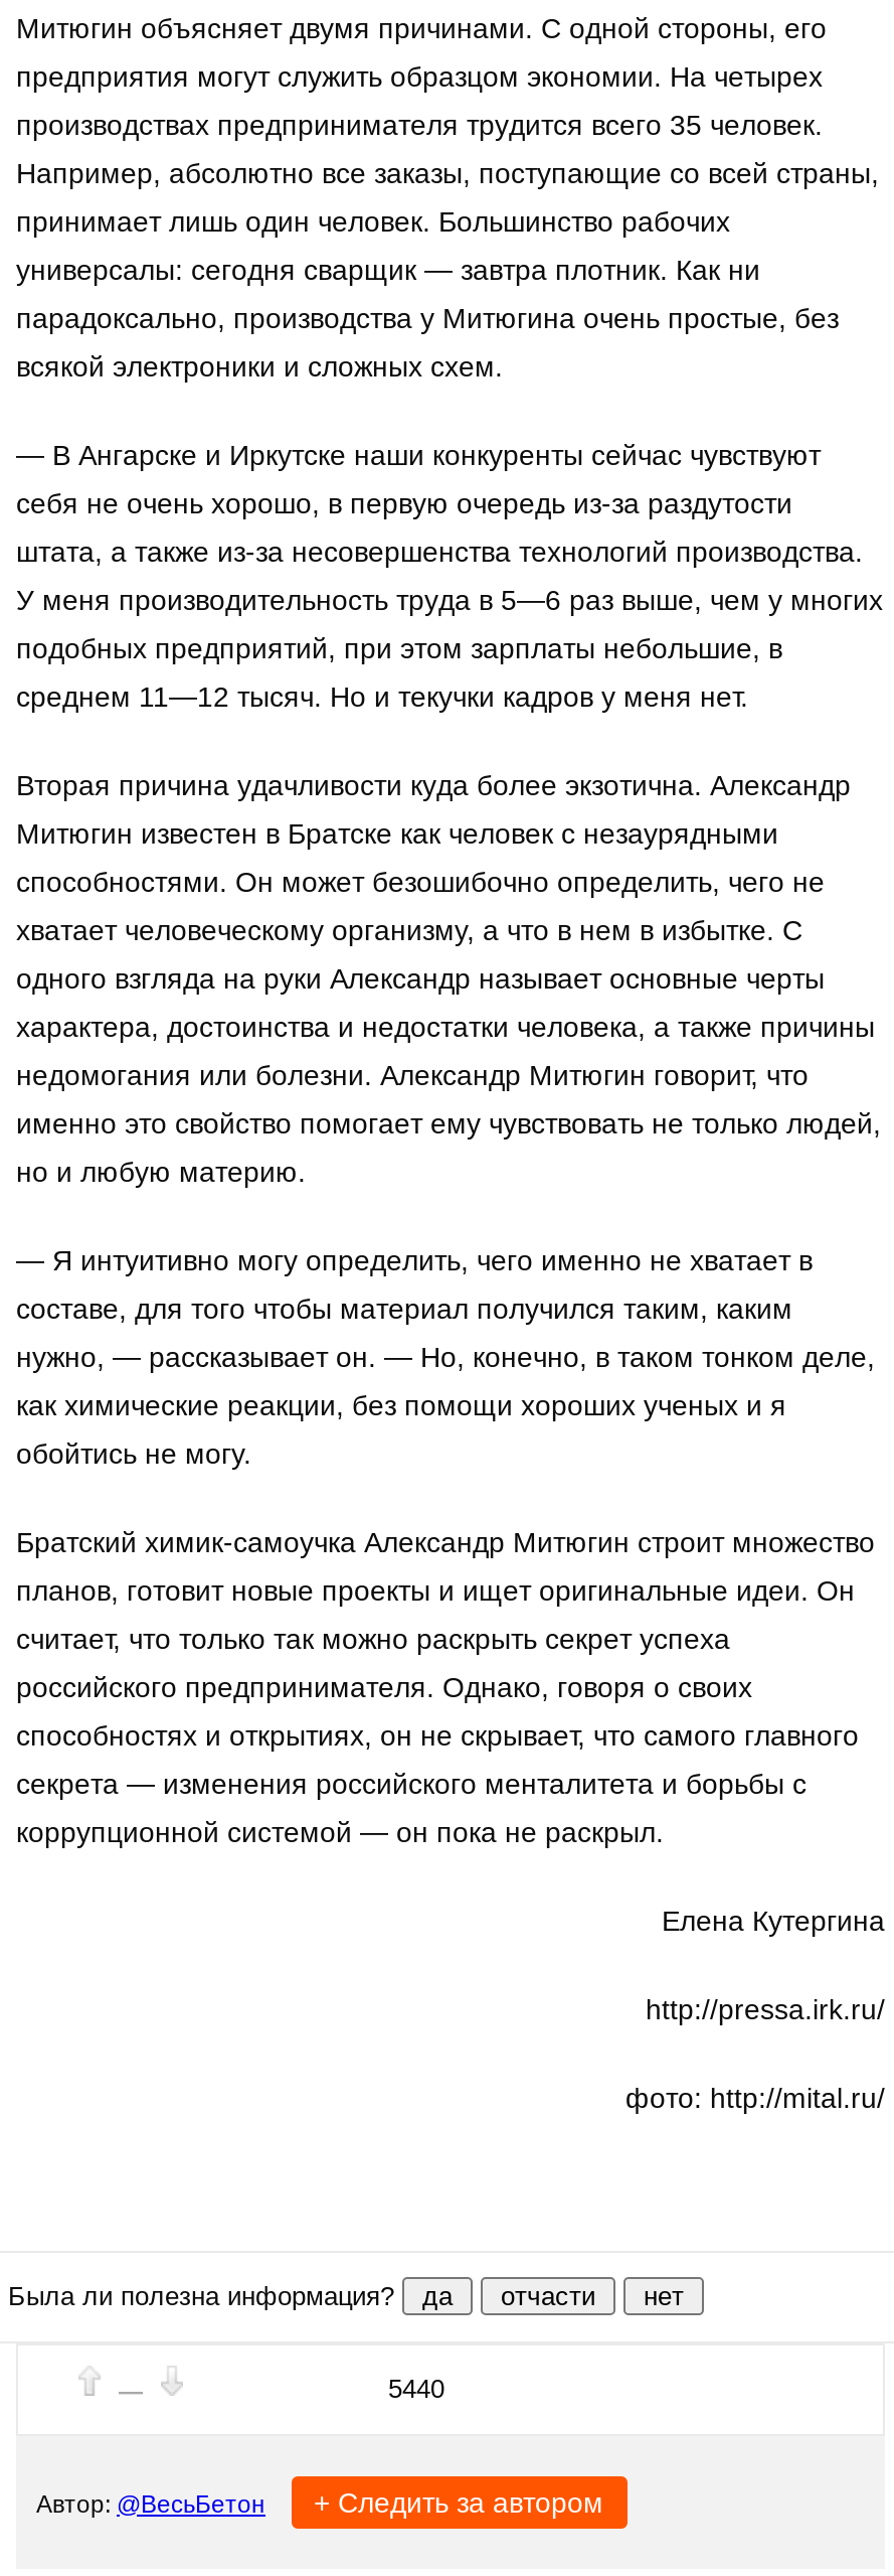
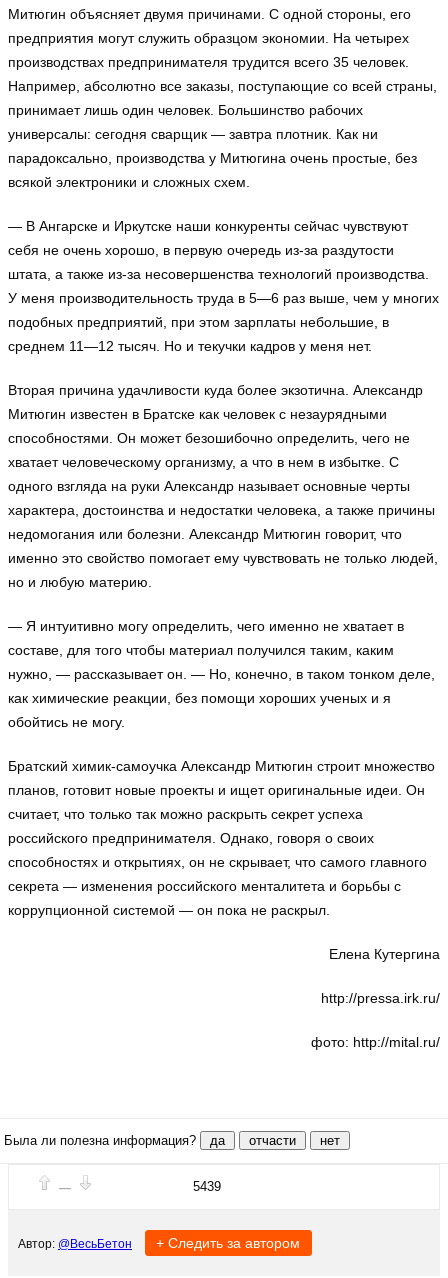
[388,2373,444,2404] 5440 -> [193,1179,221,1194] 5439

